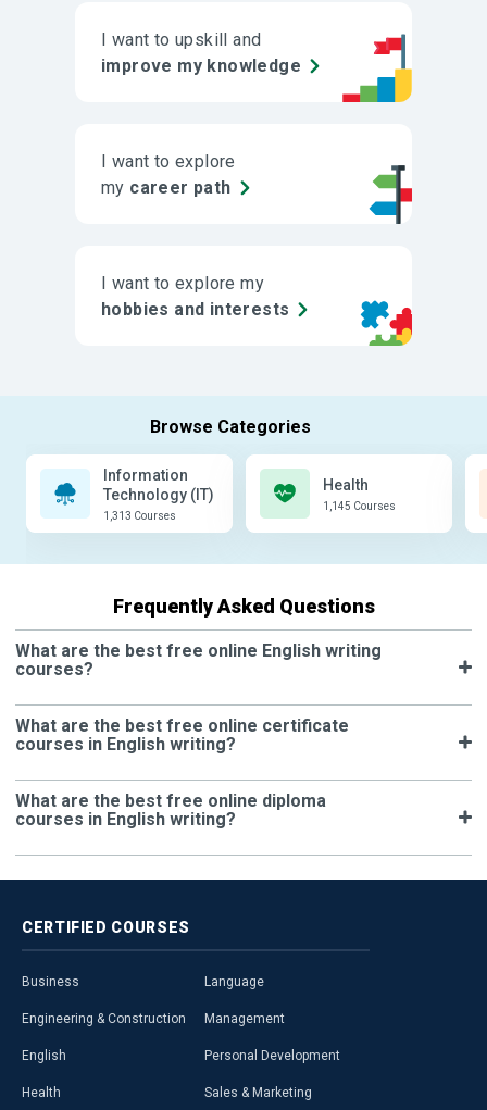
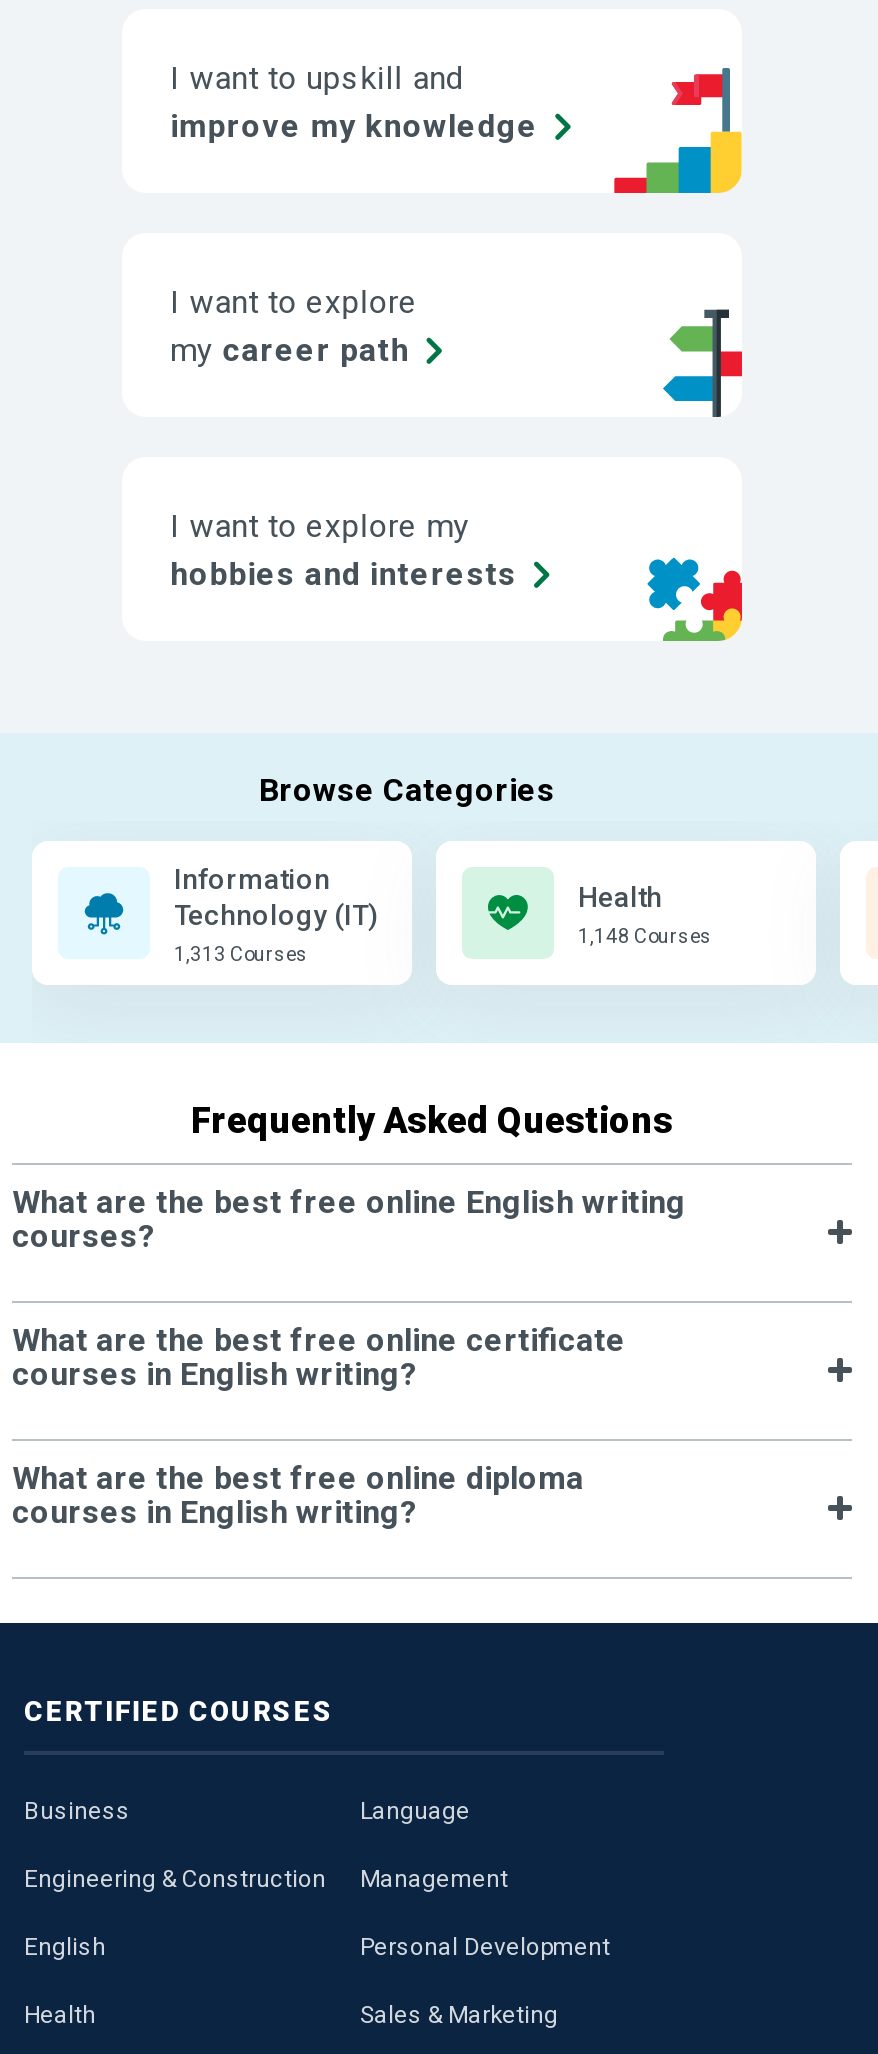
[323,500,396,512] 1,145 Courses -> [578,926,712,948] 1,148 Courses

